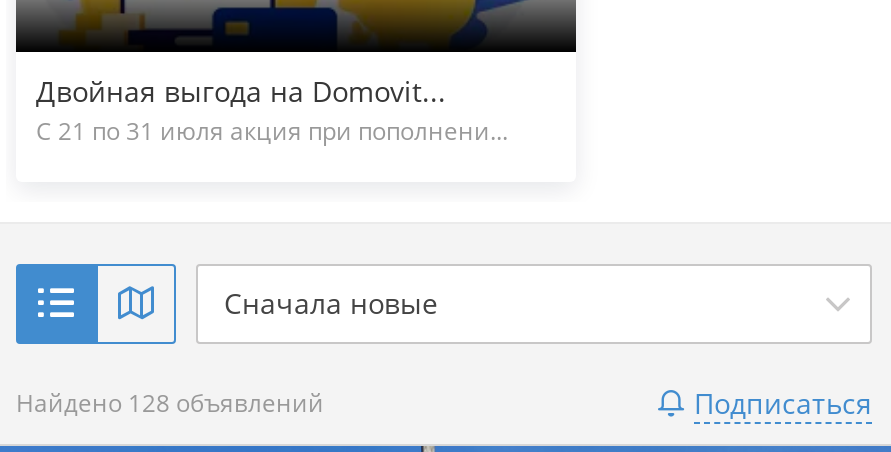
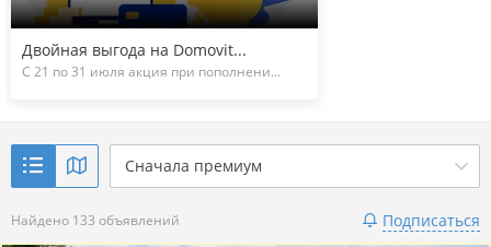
[224,284,438,322] Сначала новые -> [125,155,262,176] Сначала премиум
[16,386,324,420] Найдено 128 объявлений -> [11,211,180,230] Найдено 133 объявлений

